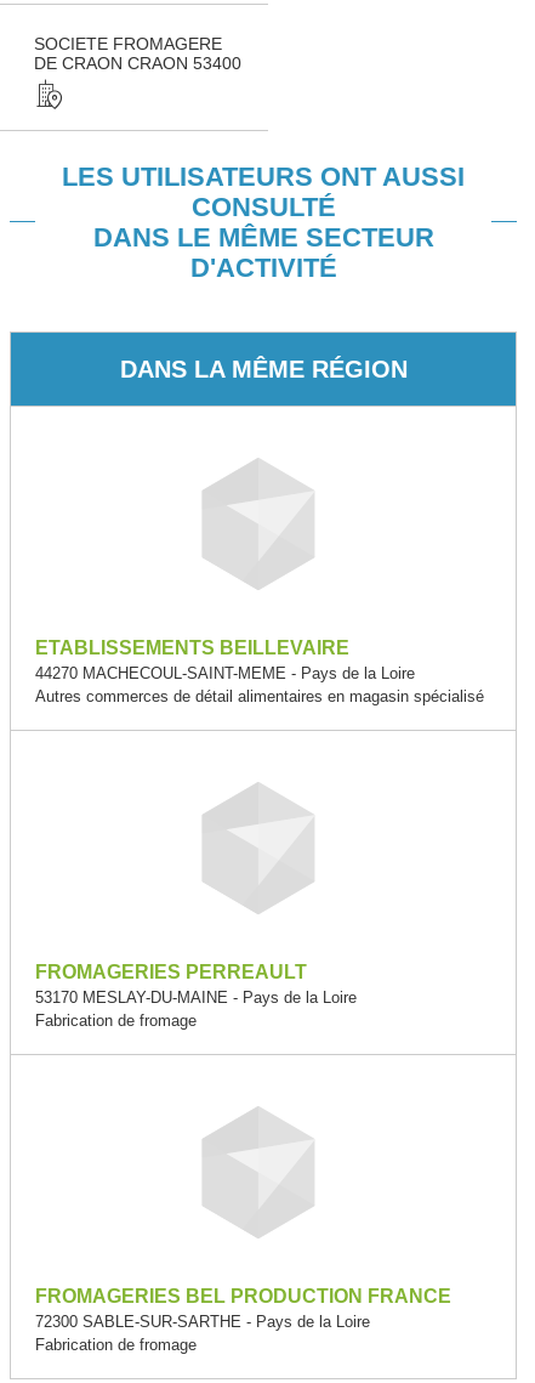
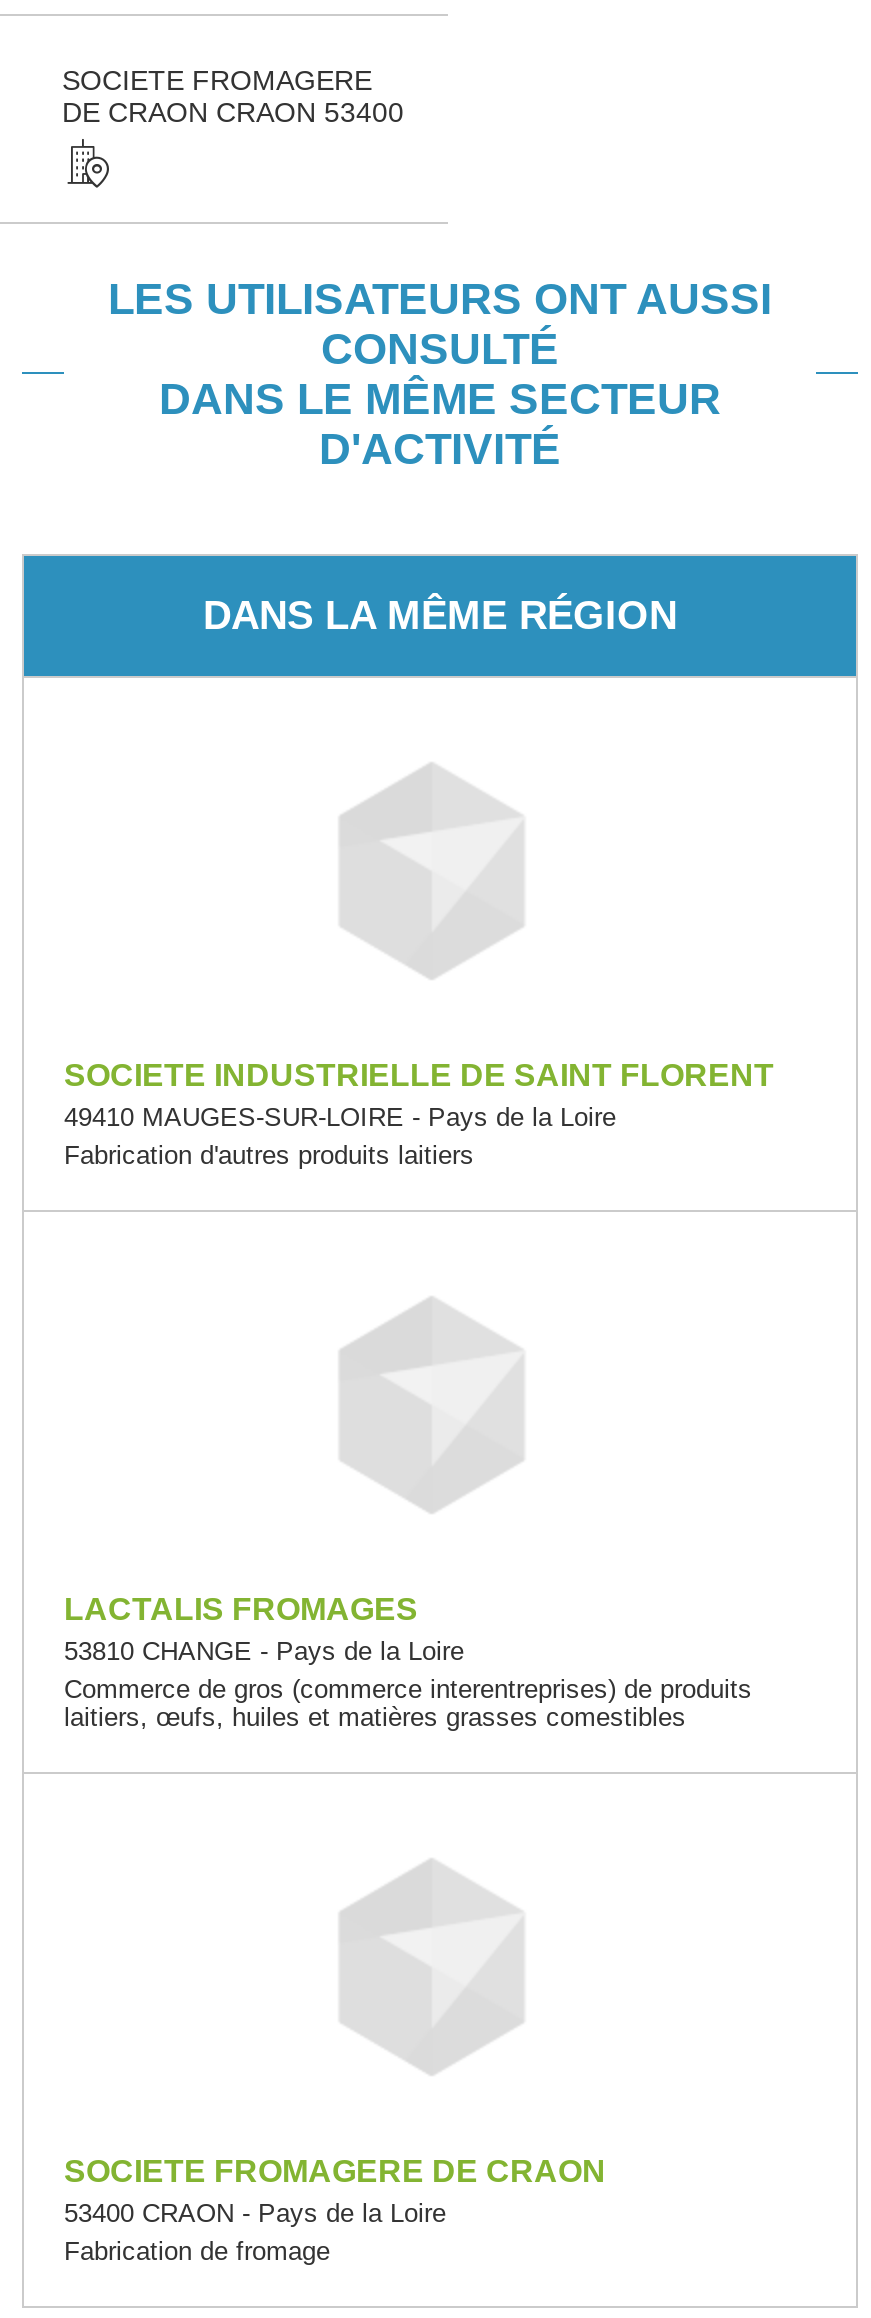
[35,637,484,705] ETABLISSEMENTS BEILLEVAIRE | 44270 MACHECOUL-SAINT-MEME - Pays de la Loire | Autres commerces de détail alimentaires en magasin spécialisé -> [64,1058,774,1170] SOCIETE INDUSTRIELLE DE SAINT FLORENT | 49410 MAUGES-SUR-LOIRE - Pays de la Loire | Fabrication d'autres produits laitiers
[35,962,357,1030] FROMAGERIES PERREAULT | 53170 MESLAY-DU-MAINE - Pays de la Loire | Fabrication de fromage -> [64,1592,752,1732] LACTALIS FROMAGES | 53810 CHANGE - Pays de la Loire | Commerce de gros (commerce interentreprises) de produits | laitiers, œufs, huiles et matières grasses comestibles
[35,1286,451,1331] FROMAGERIES BEL PRODUCTION FRANCE | 72300 SABLE-SUR-SARTHE - Pays de la Loire -> [64,2154,606,2228] SOCIETE FROMAGERE DE CRAON | 53400 CRAON - Pays de la Loire

